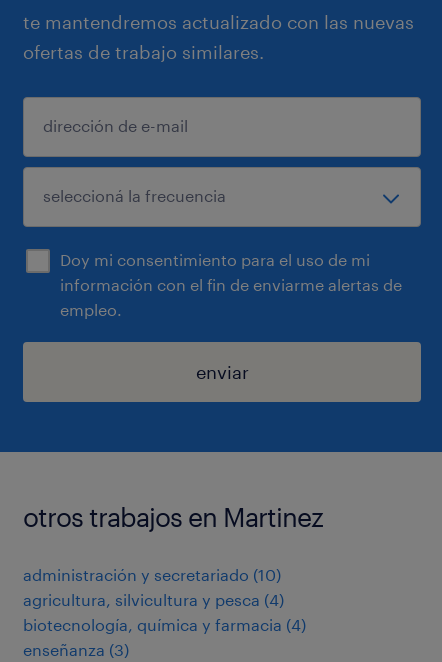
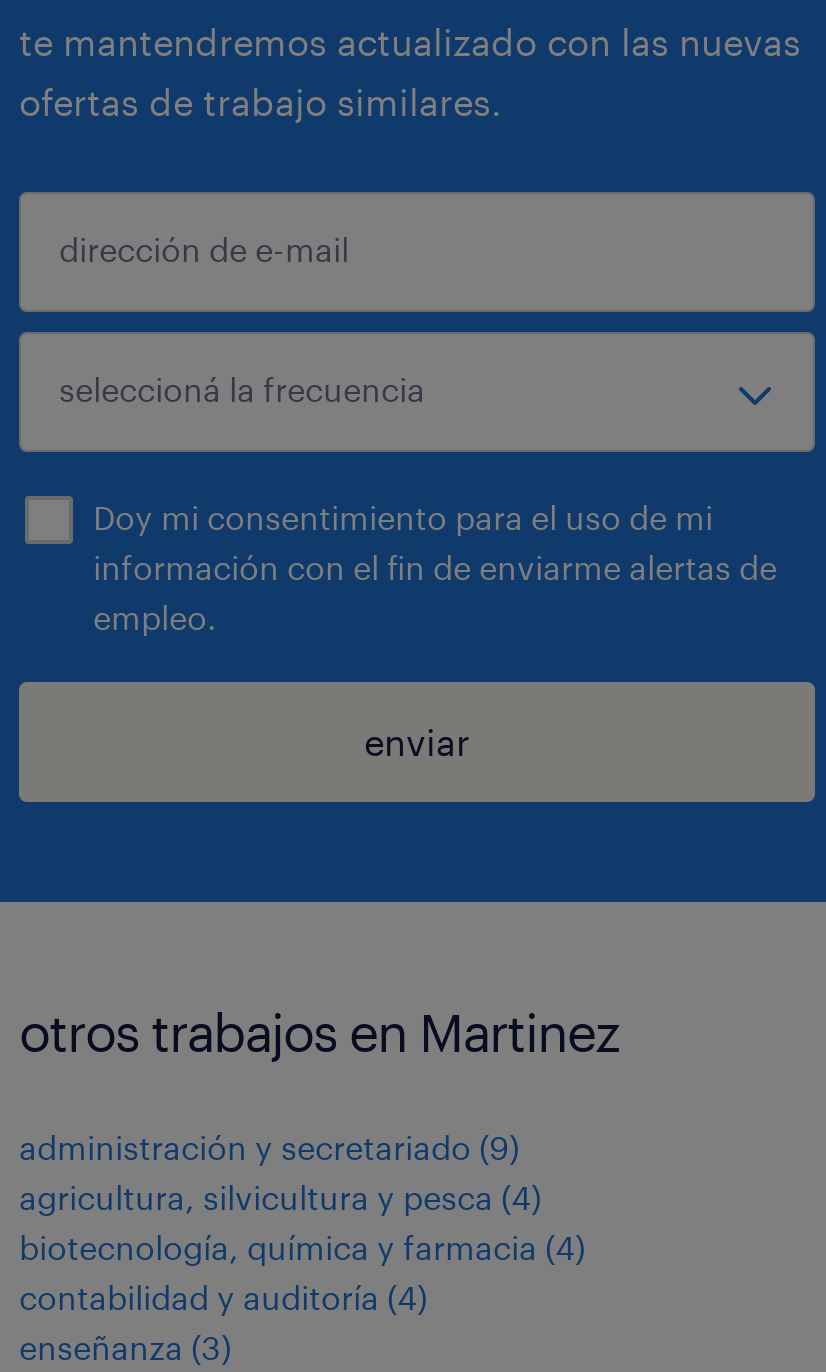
[23,565,281,584] administración y secretariado (10) -> [19,1128,519,1166] administración y secretariado (9)
none -> [19,1278,427,1316] contabilidad y auditoría (4)

